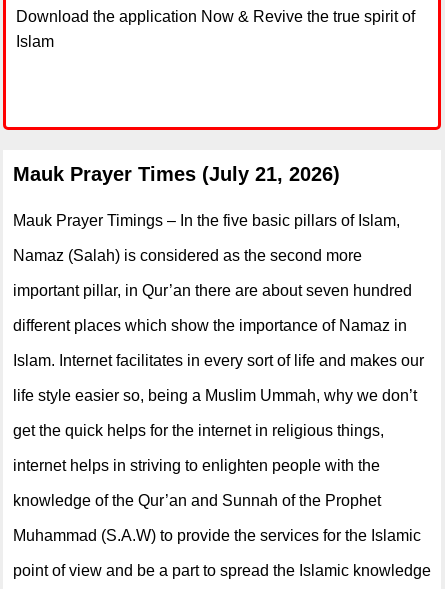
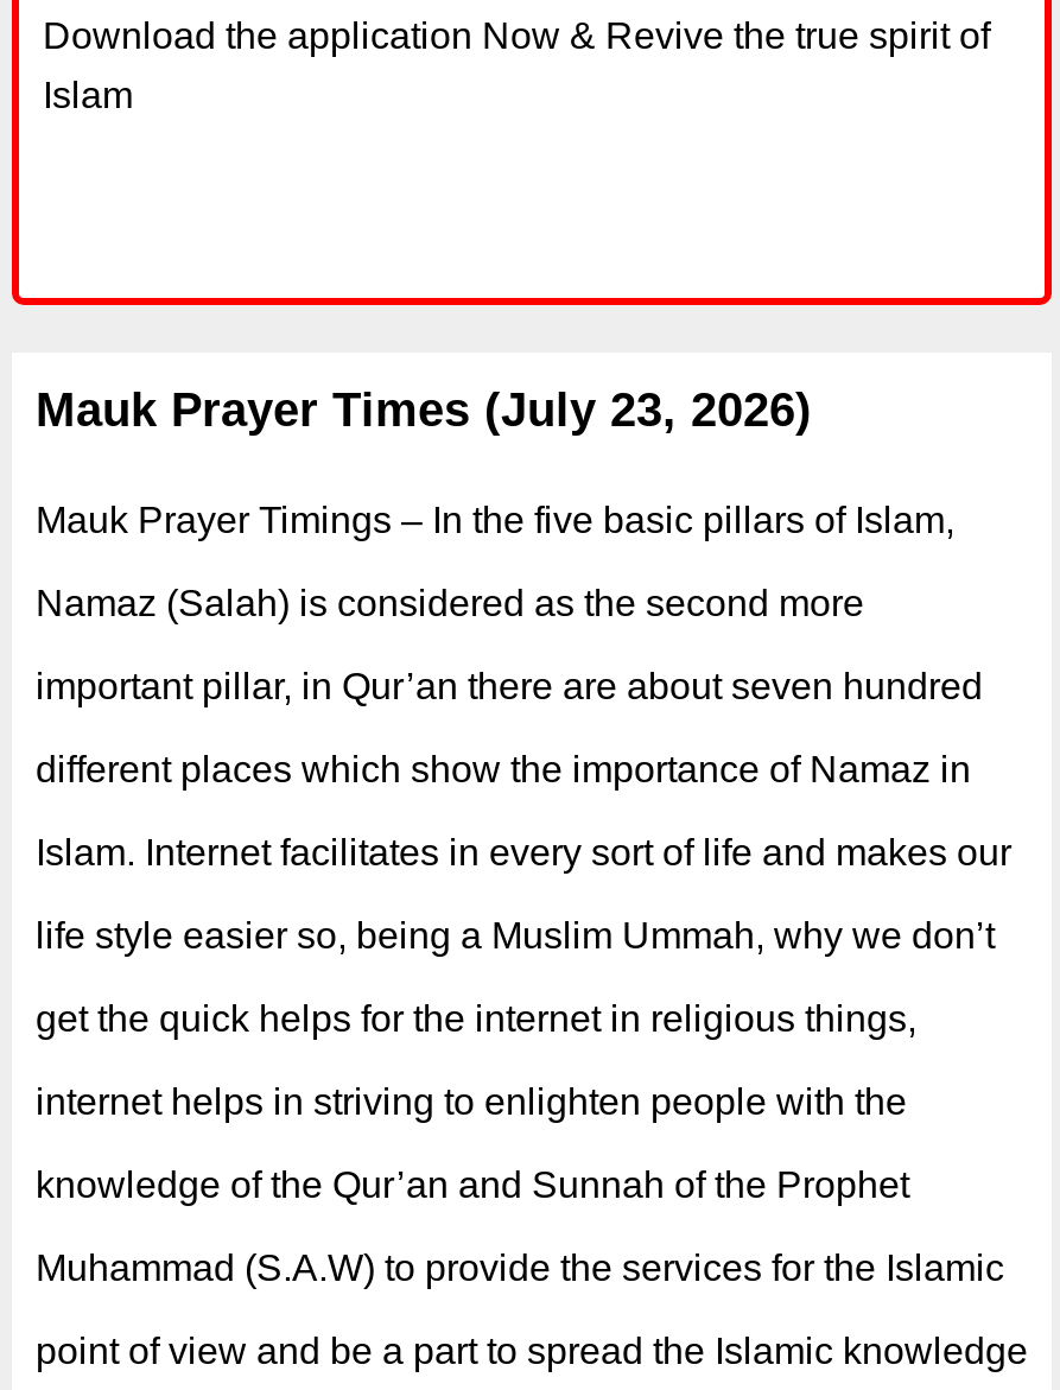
[13,163,340,185] Mauk Prayer Times (July 21, 2026) -> [36,383,812,436] Mauk Prayer Times (July 23, 2026)

